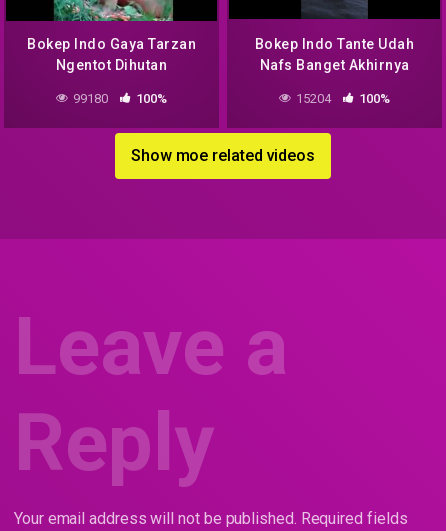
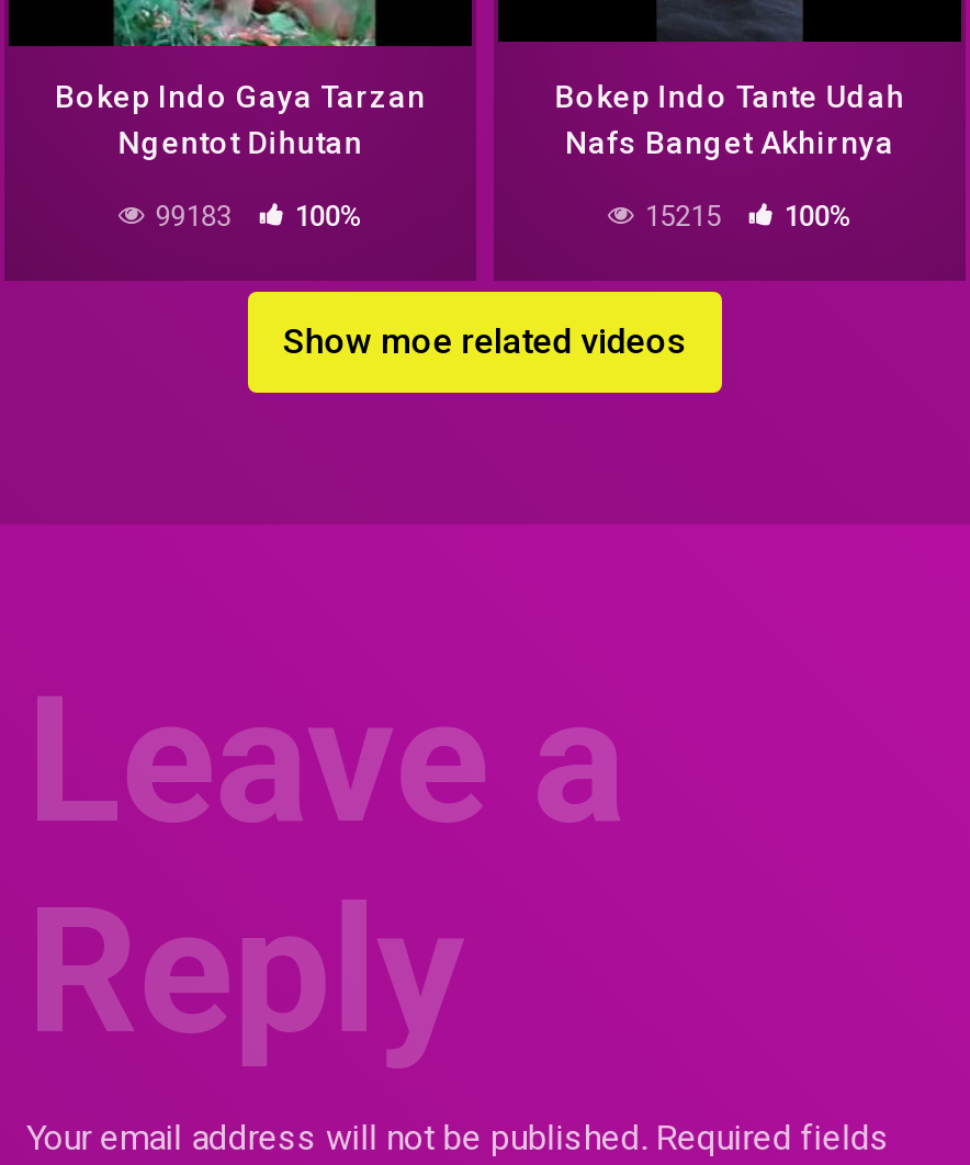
[70,91,167,106] 99180 100% -> [149,199,362,232] 99183 100%
[293,91,390,106] 15204 100% -> [639,199,851,232] 15215 100%

